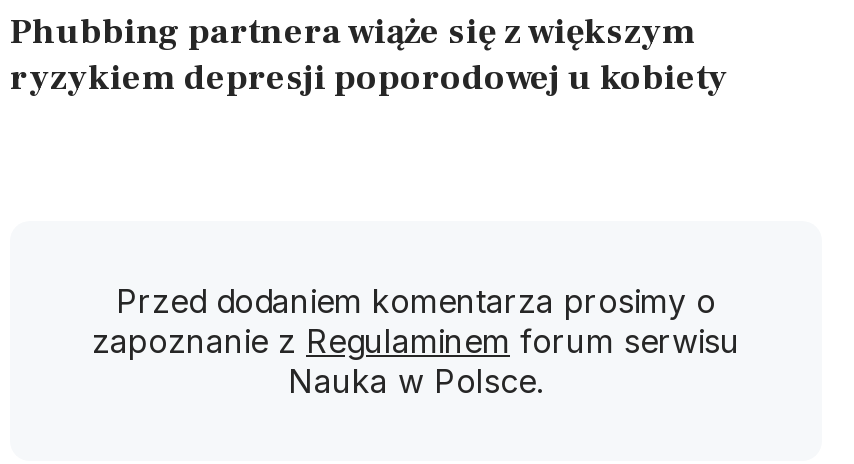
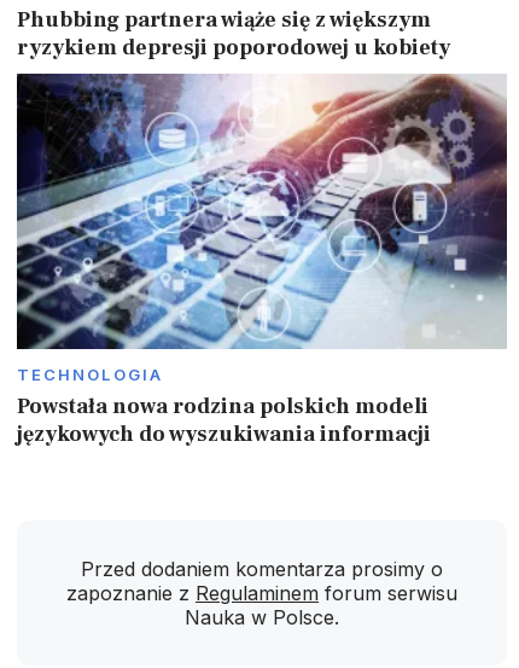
none -> [16,72,508,449] [image] | TECHNOLOGIA | Powstała nowa rodzina polskich modeli | językowych do wyszukiwania informacji

